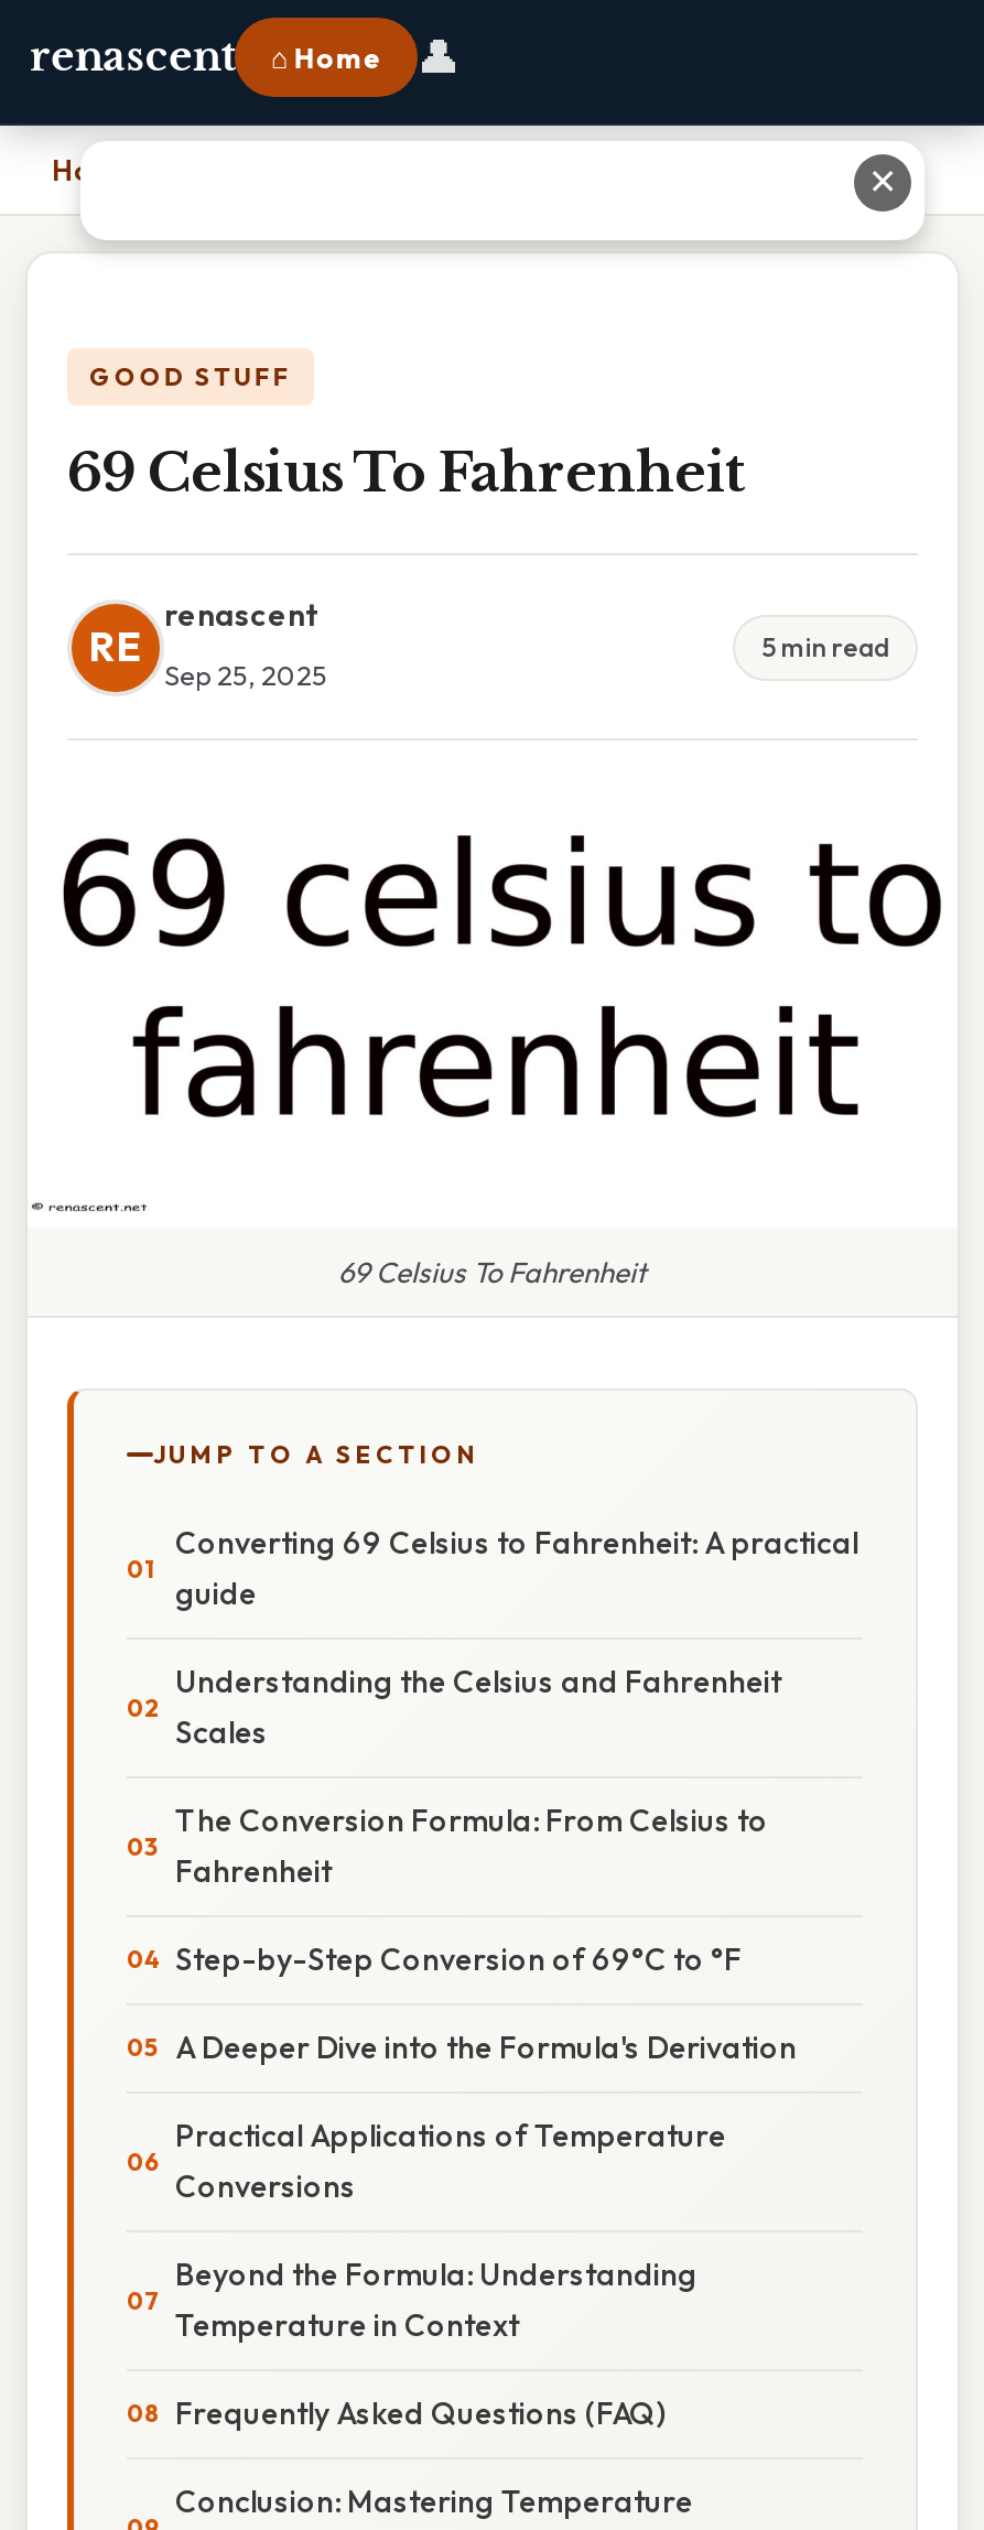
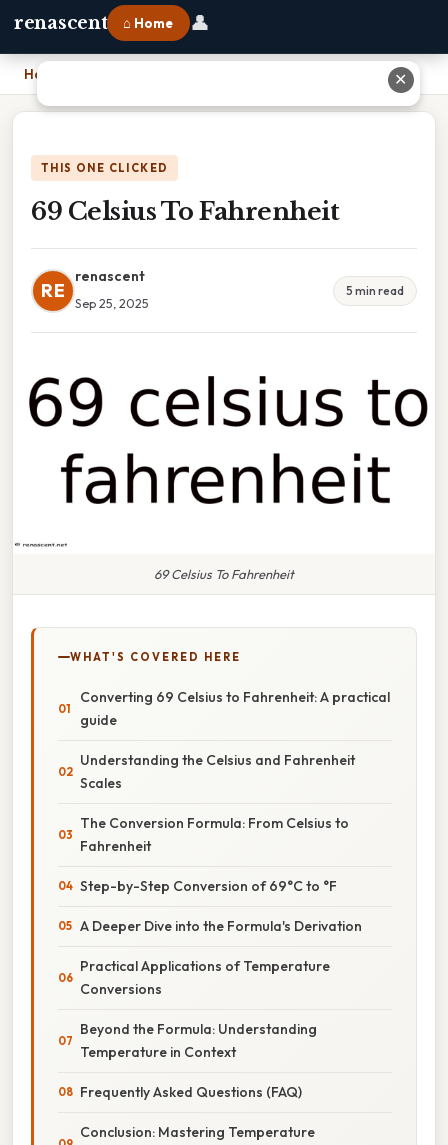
[89,361,292,392] GOOD STUFF -> [41,161,168,175] THIS ONE CLICKED
[153,1439,479,1470] JUMP TO A SECTION -> [70,650,241,664] WHAT'S COVERED HERE

